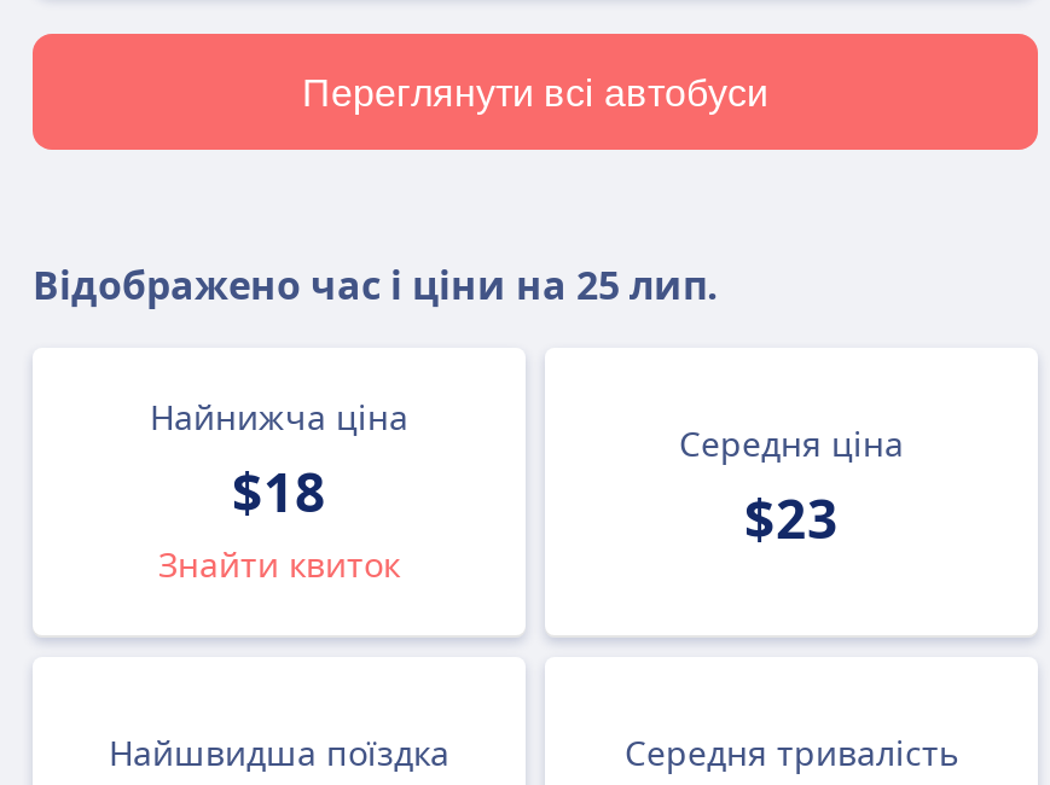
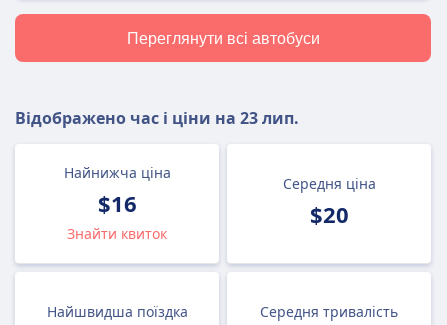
[33,258,719,312] Відображено час і ціни на 25 лип. -> [15,107,299,129] Відображено час і ціни на 23 лип.
[232,454,326,527] $18 -> [97,188,136,218] $16
[744,481,839,553] $23 -> [309,199,348,229] $20

